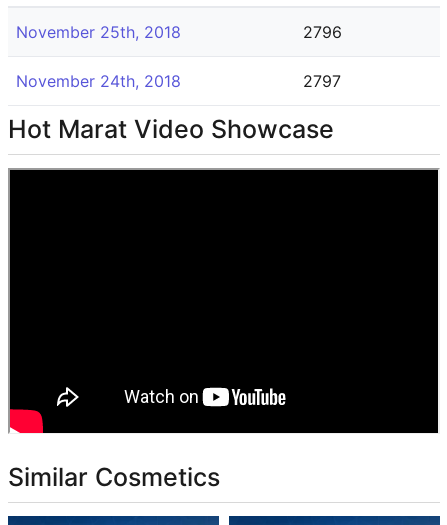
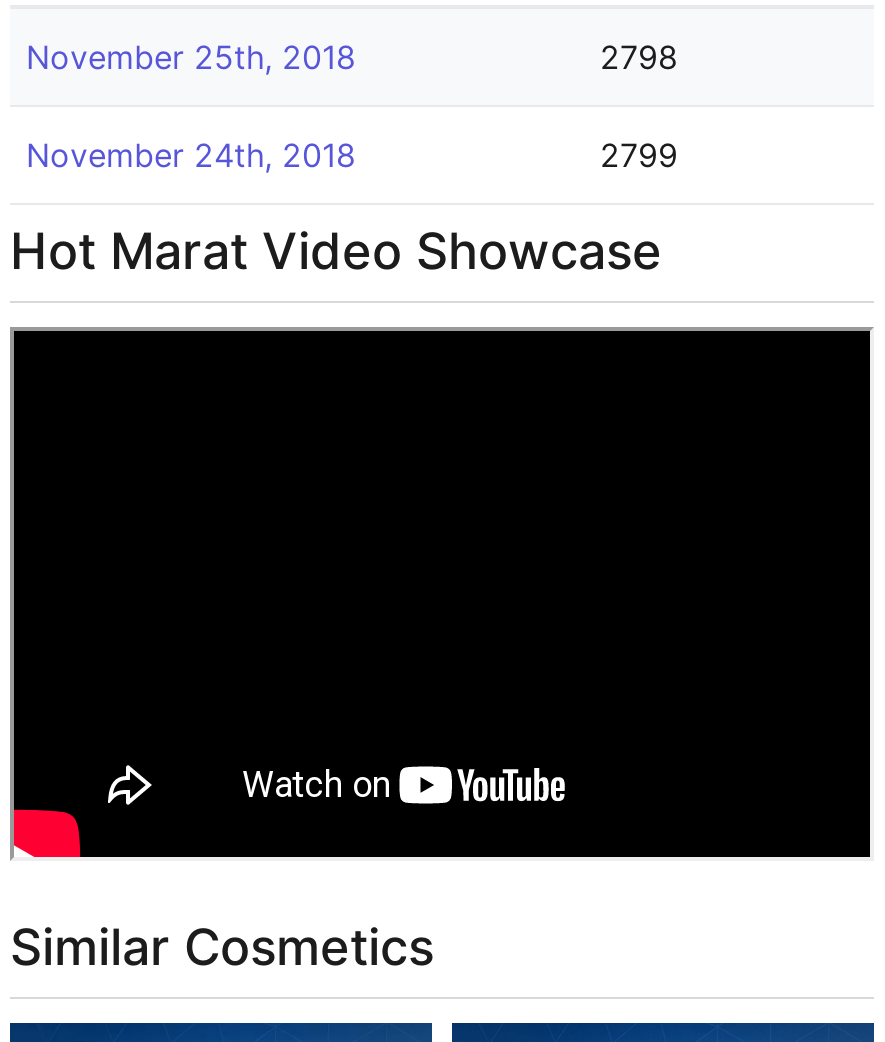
[303,22,342,42] 2796 -> [600,36,678,76] 2798
[303,71,341,91] 2797 -> [600,134,678,174] 2799

